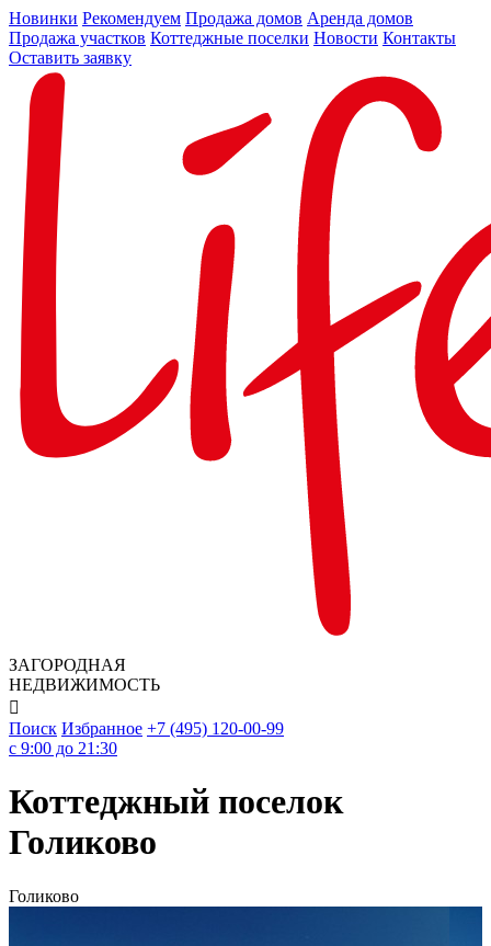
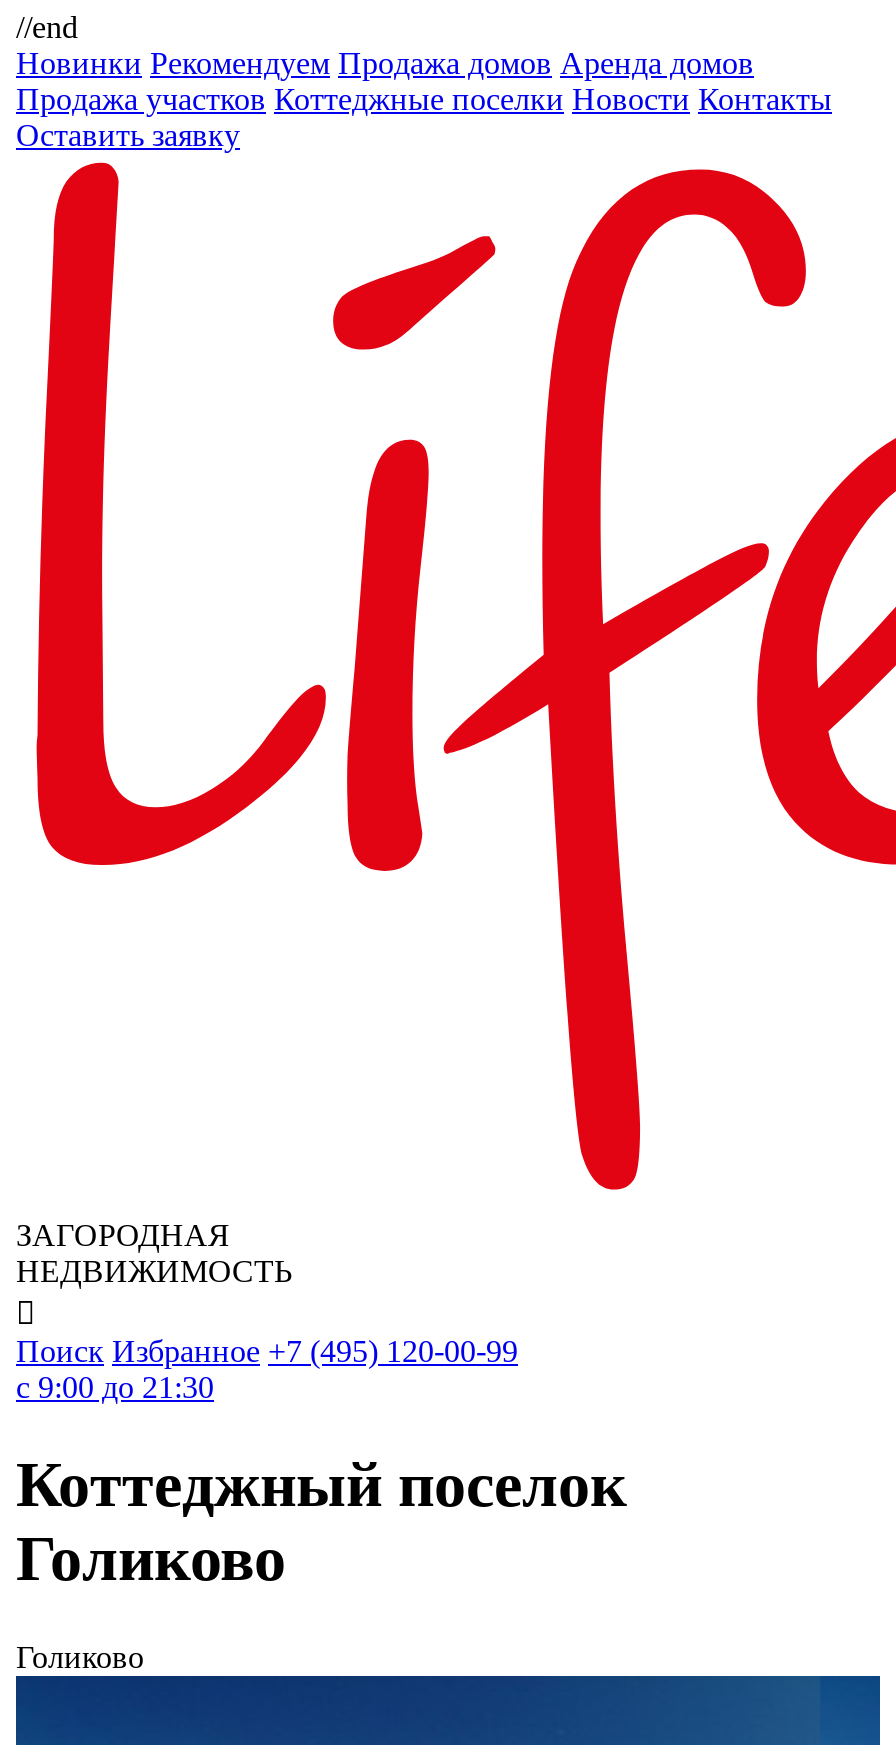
none -> [16,10,78,44] //end

